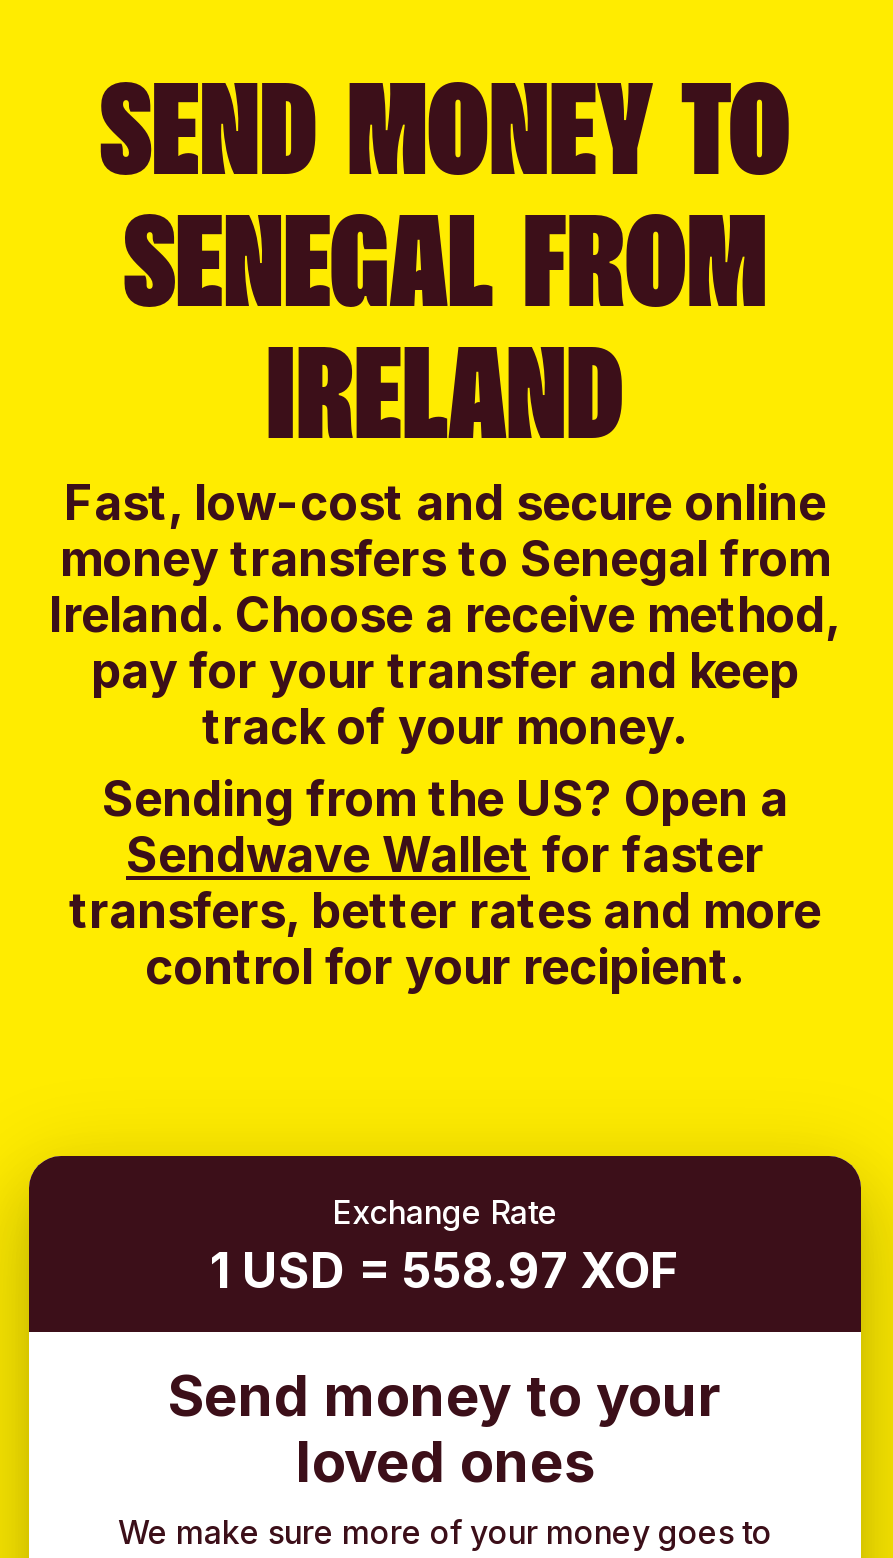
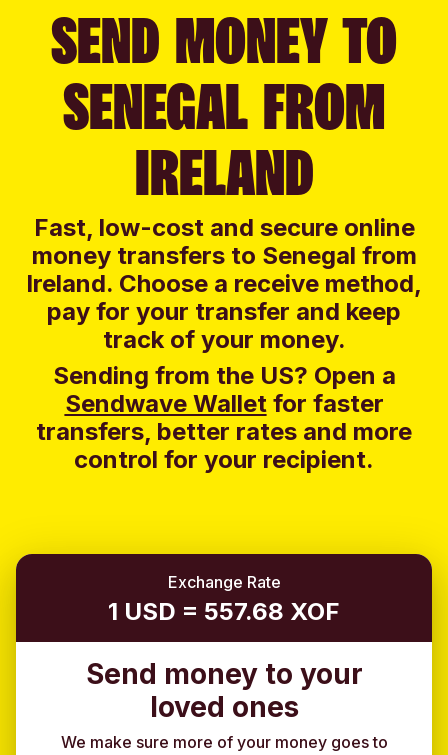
[210,1242,680,1300] 1 USD = 558.97 XOF -> [108,597,340,626] 1 USD = 557.68 XOF

